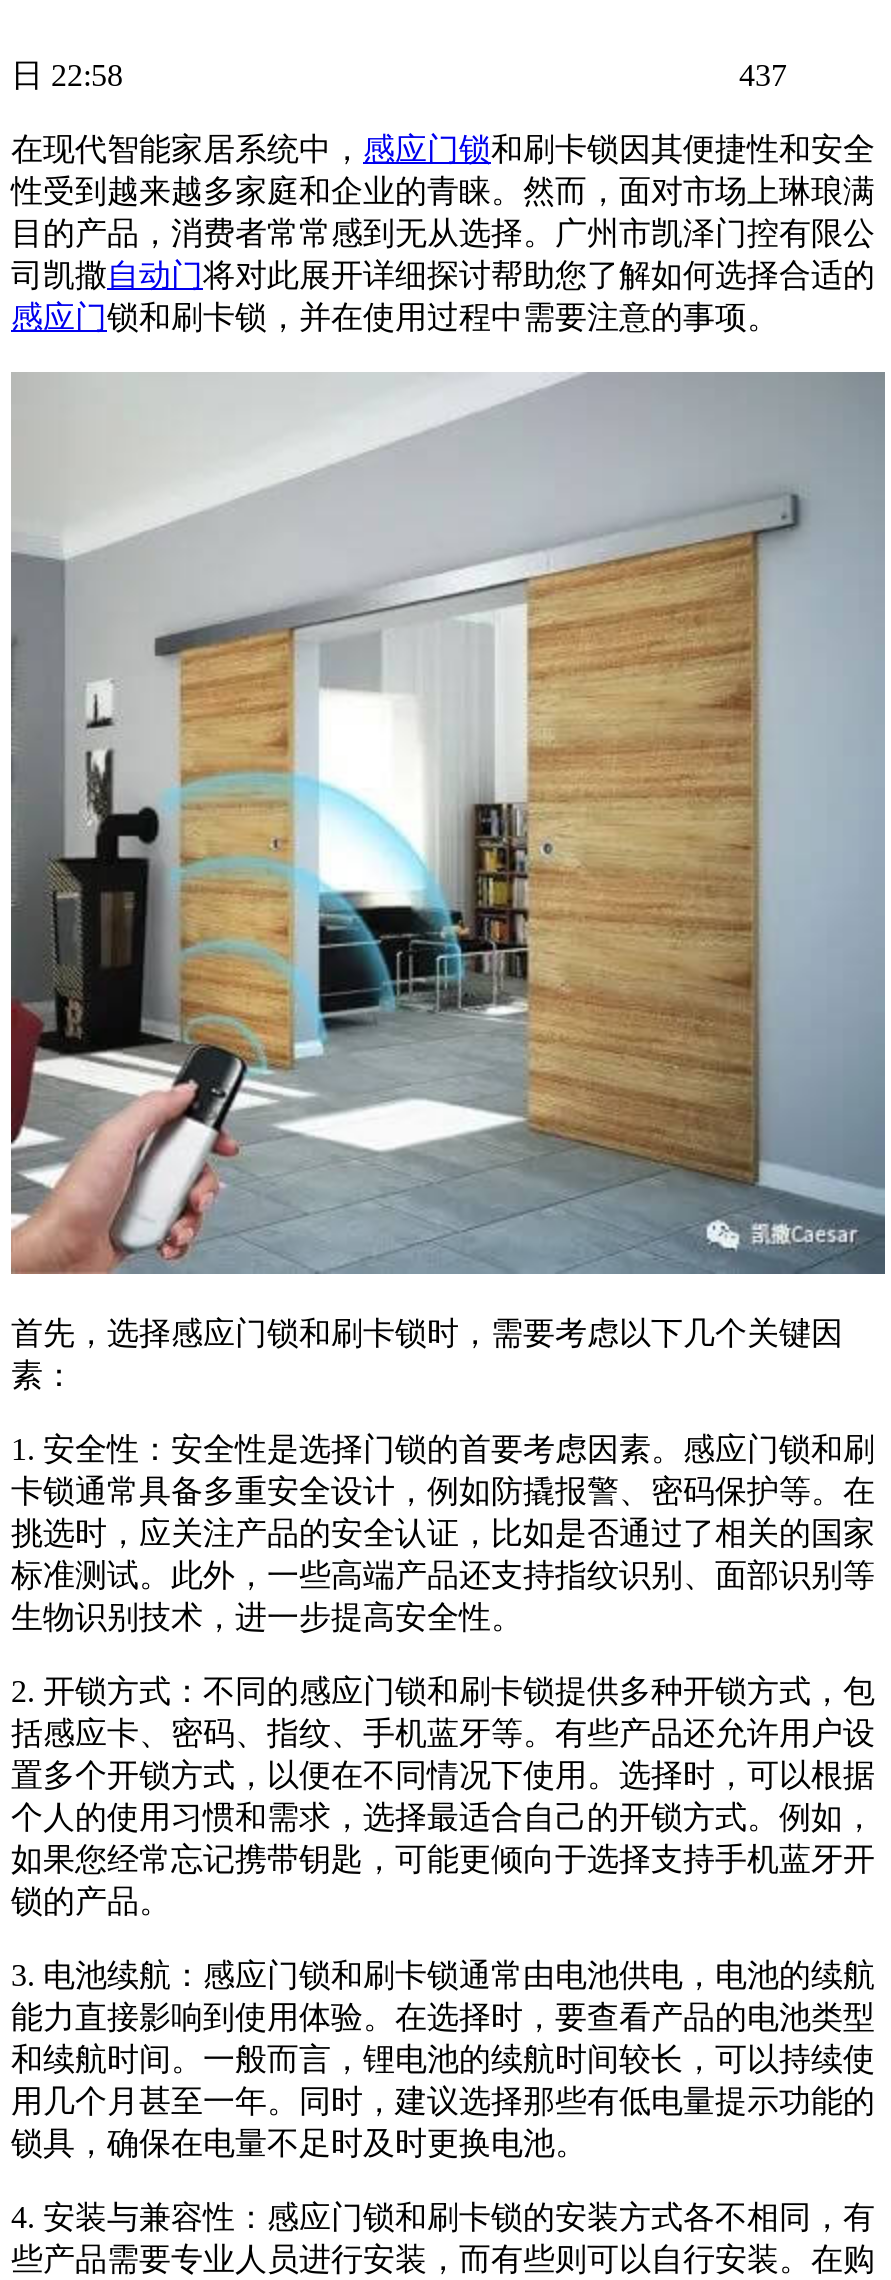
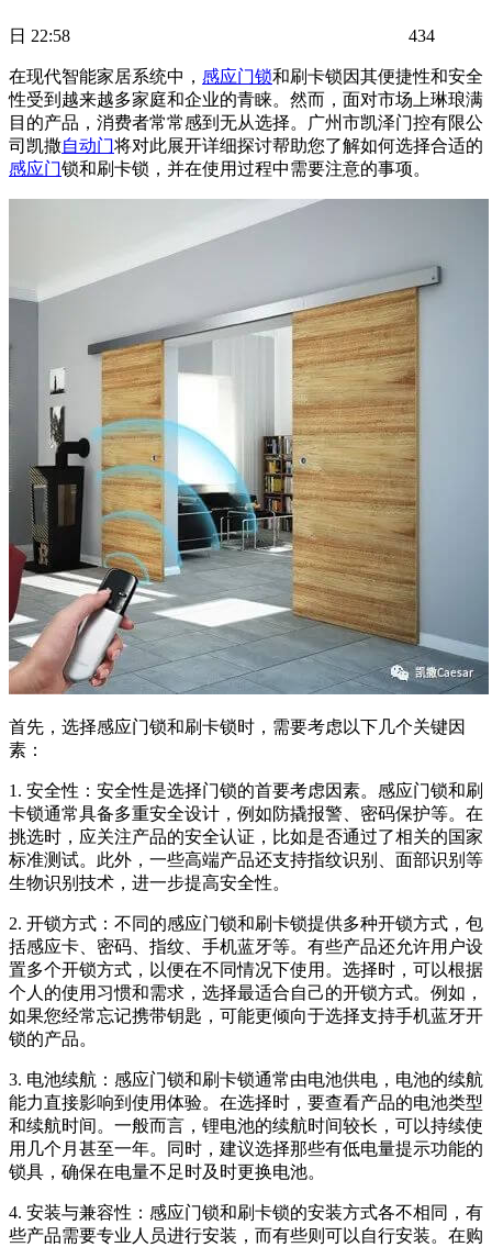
[731,58,787,92] 437 -> [404,26,435,45] 434

